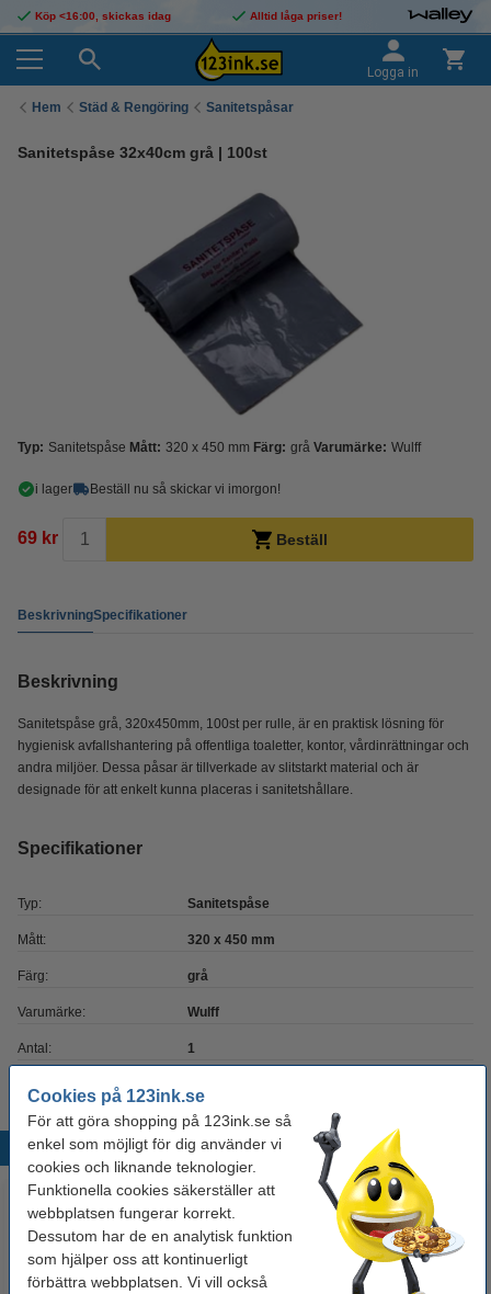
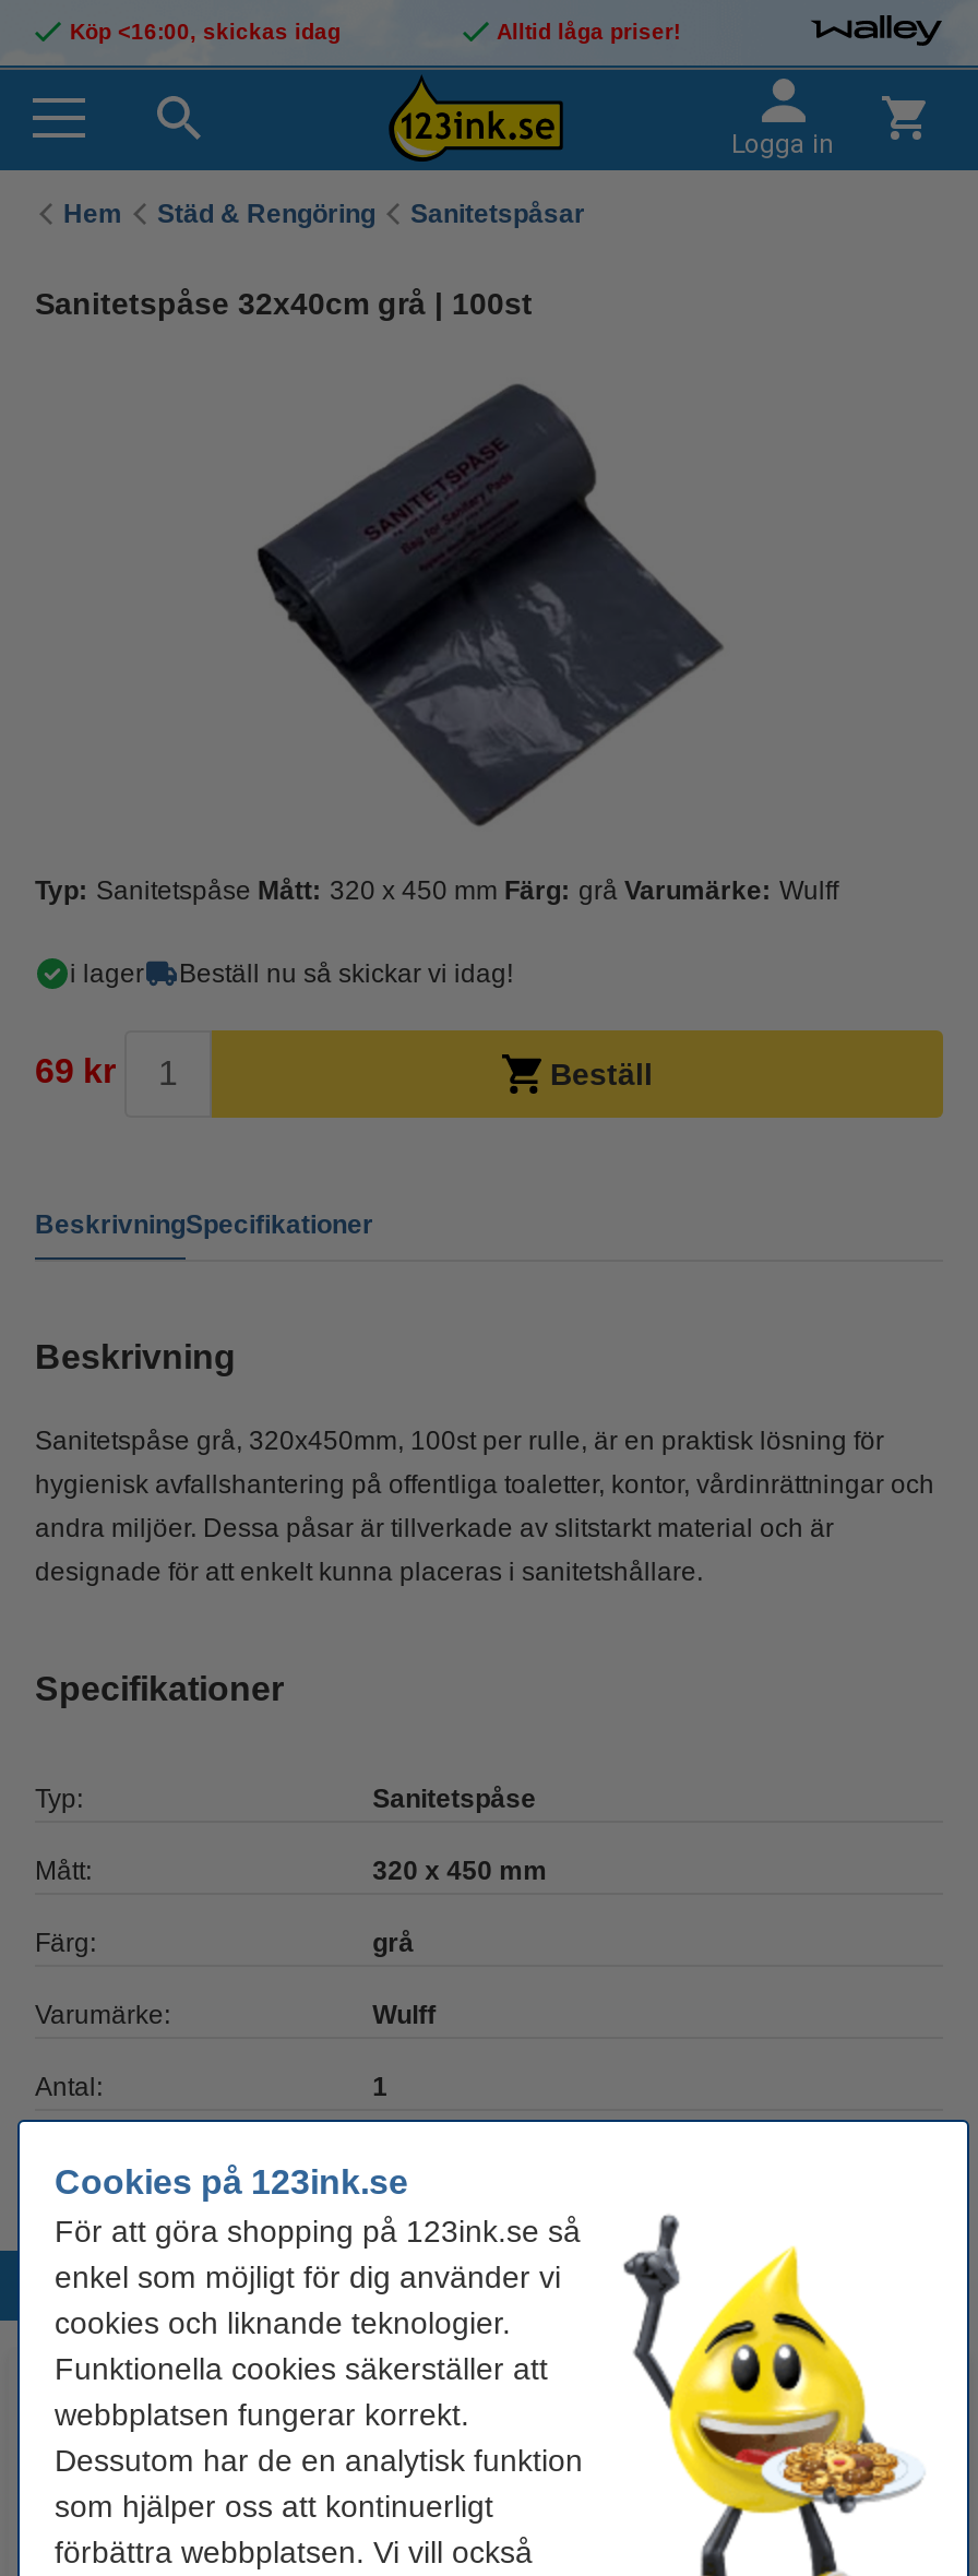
[90,481,281,497] Beställ nu så skickar vi imorgon! -> [179,958,513,989] Beställ nu så skickar vi idag!

